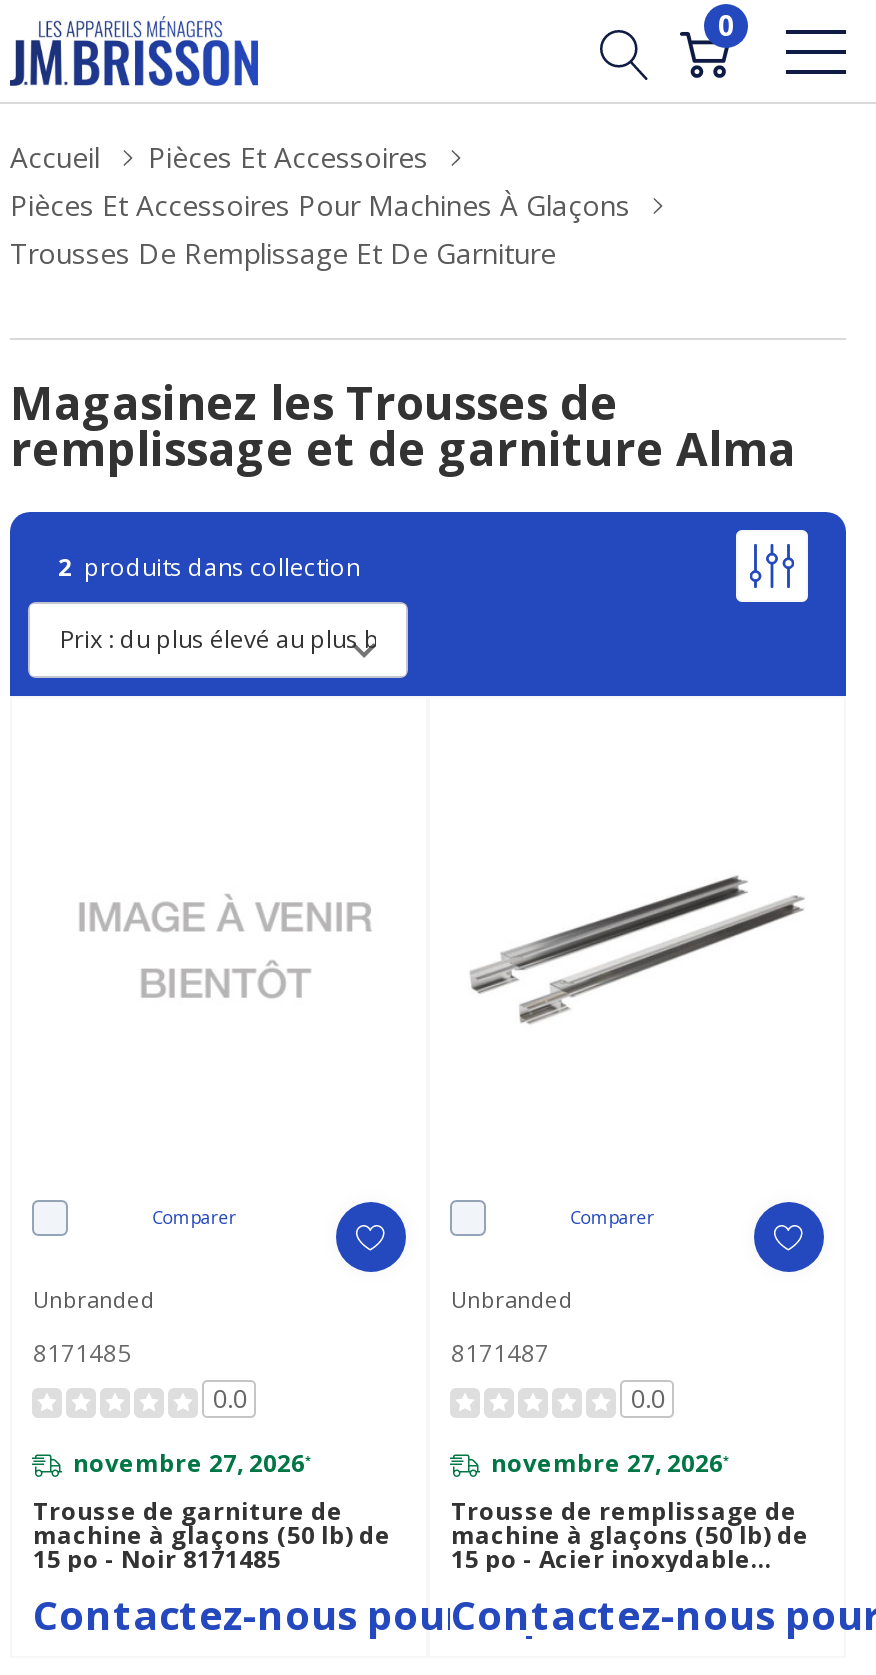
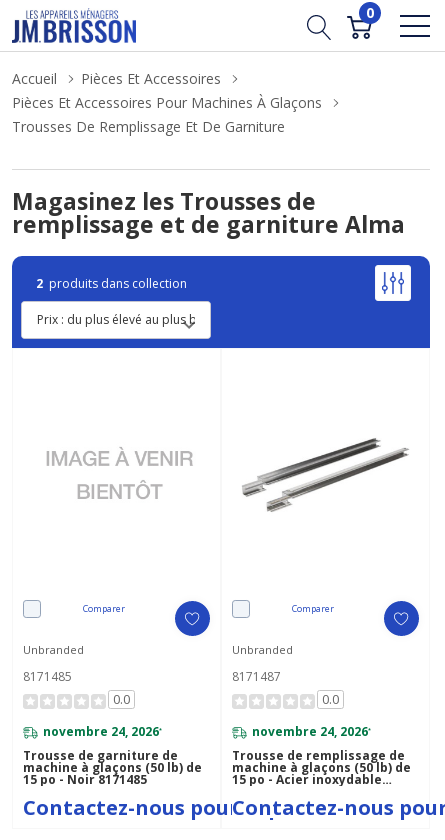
[73,1447,311,1481] novembre 27, 2026* -> [43,723,162,740] novembre 24, 2026*
[491,1447,729,1481] novembre 27, 2026* -> [252,723,371,740] novembre 24, 2026*

